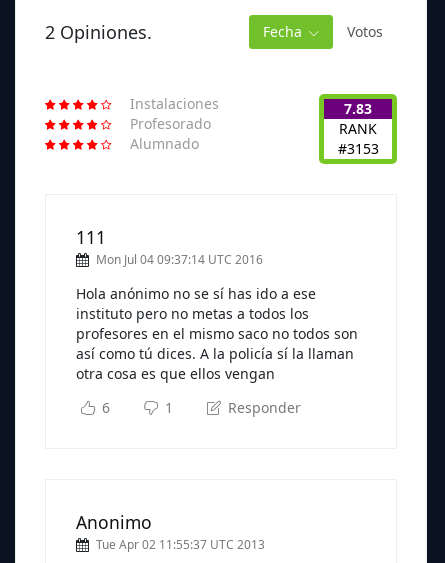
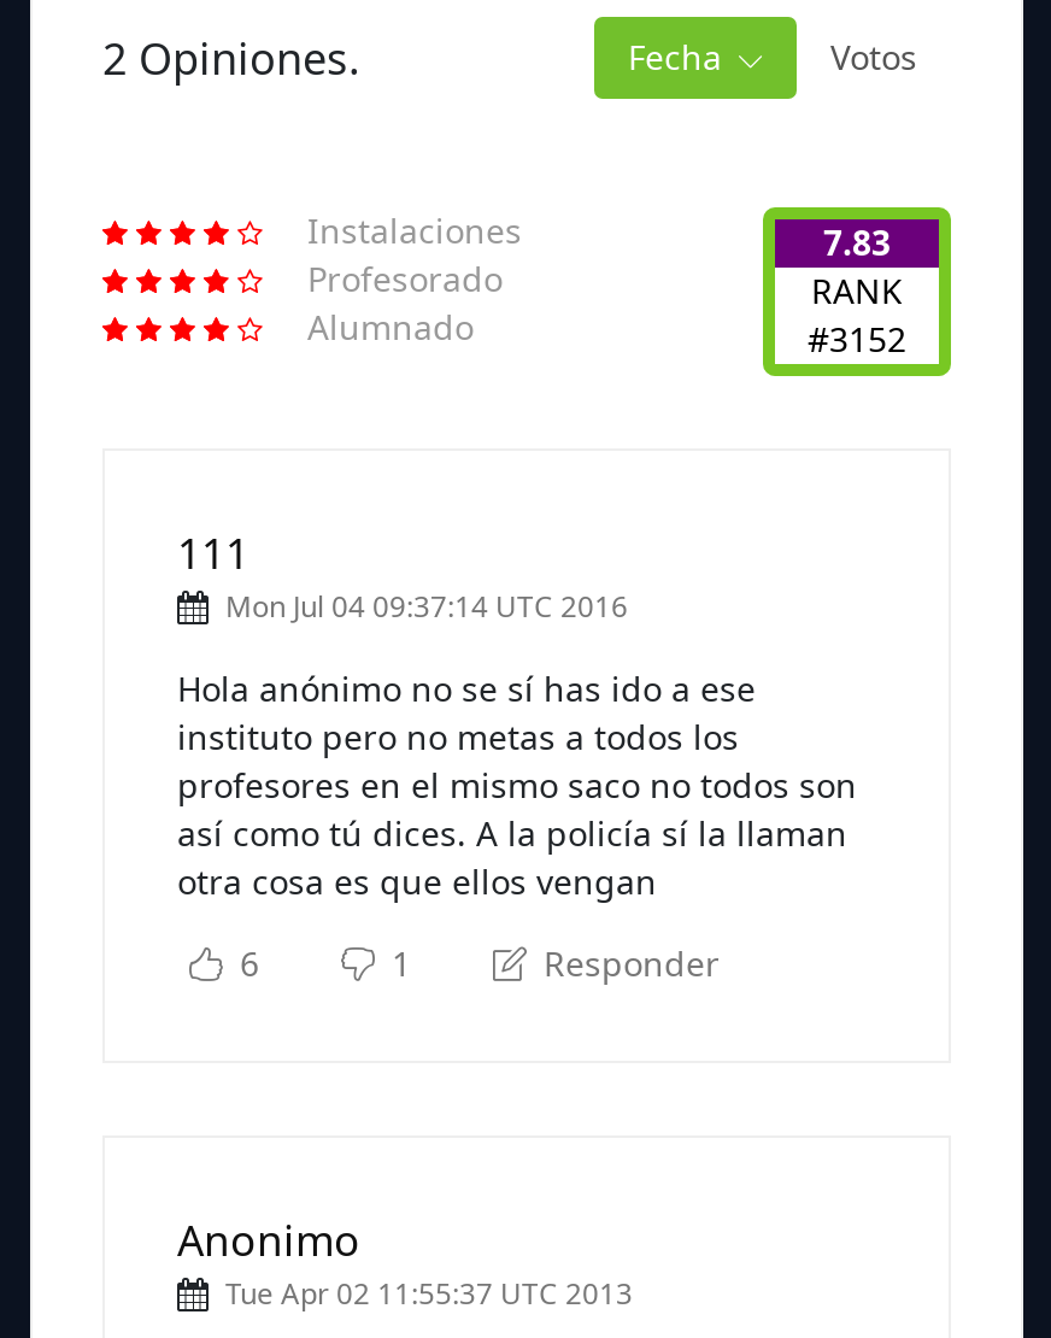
[337,139,378,158] #3153 -> [808,316,906,362] #3152

